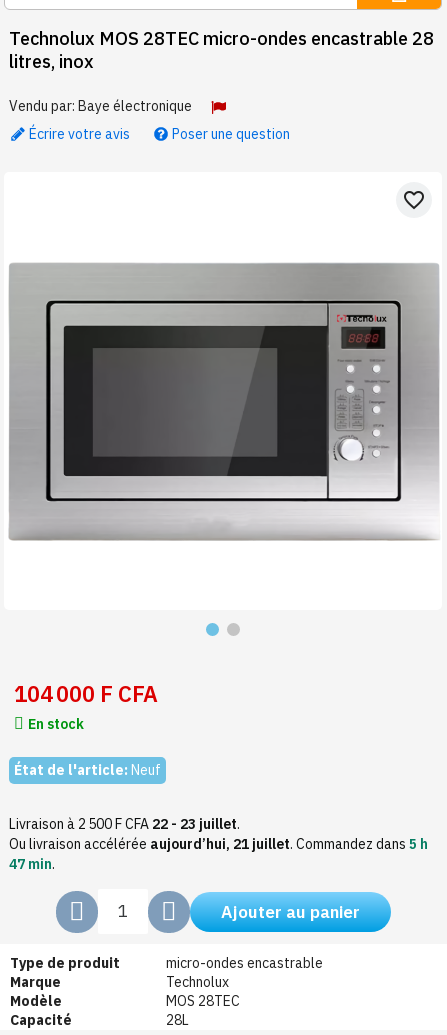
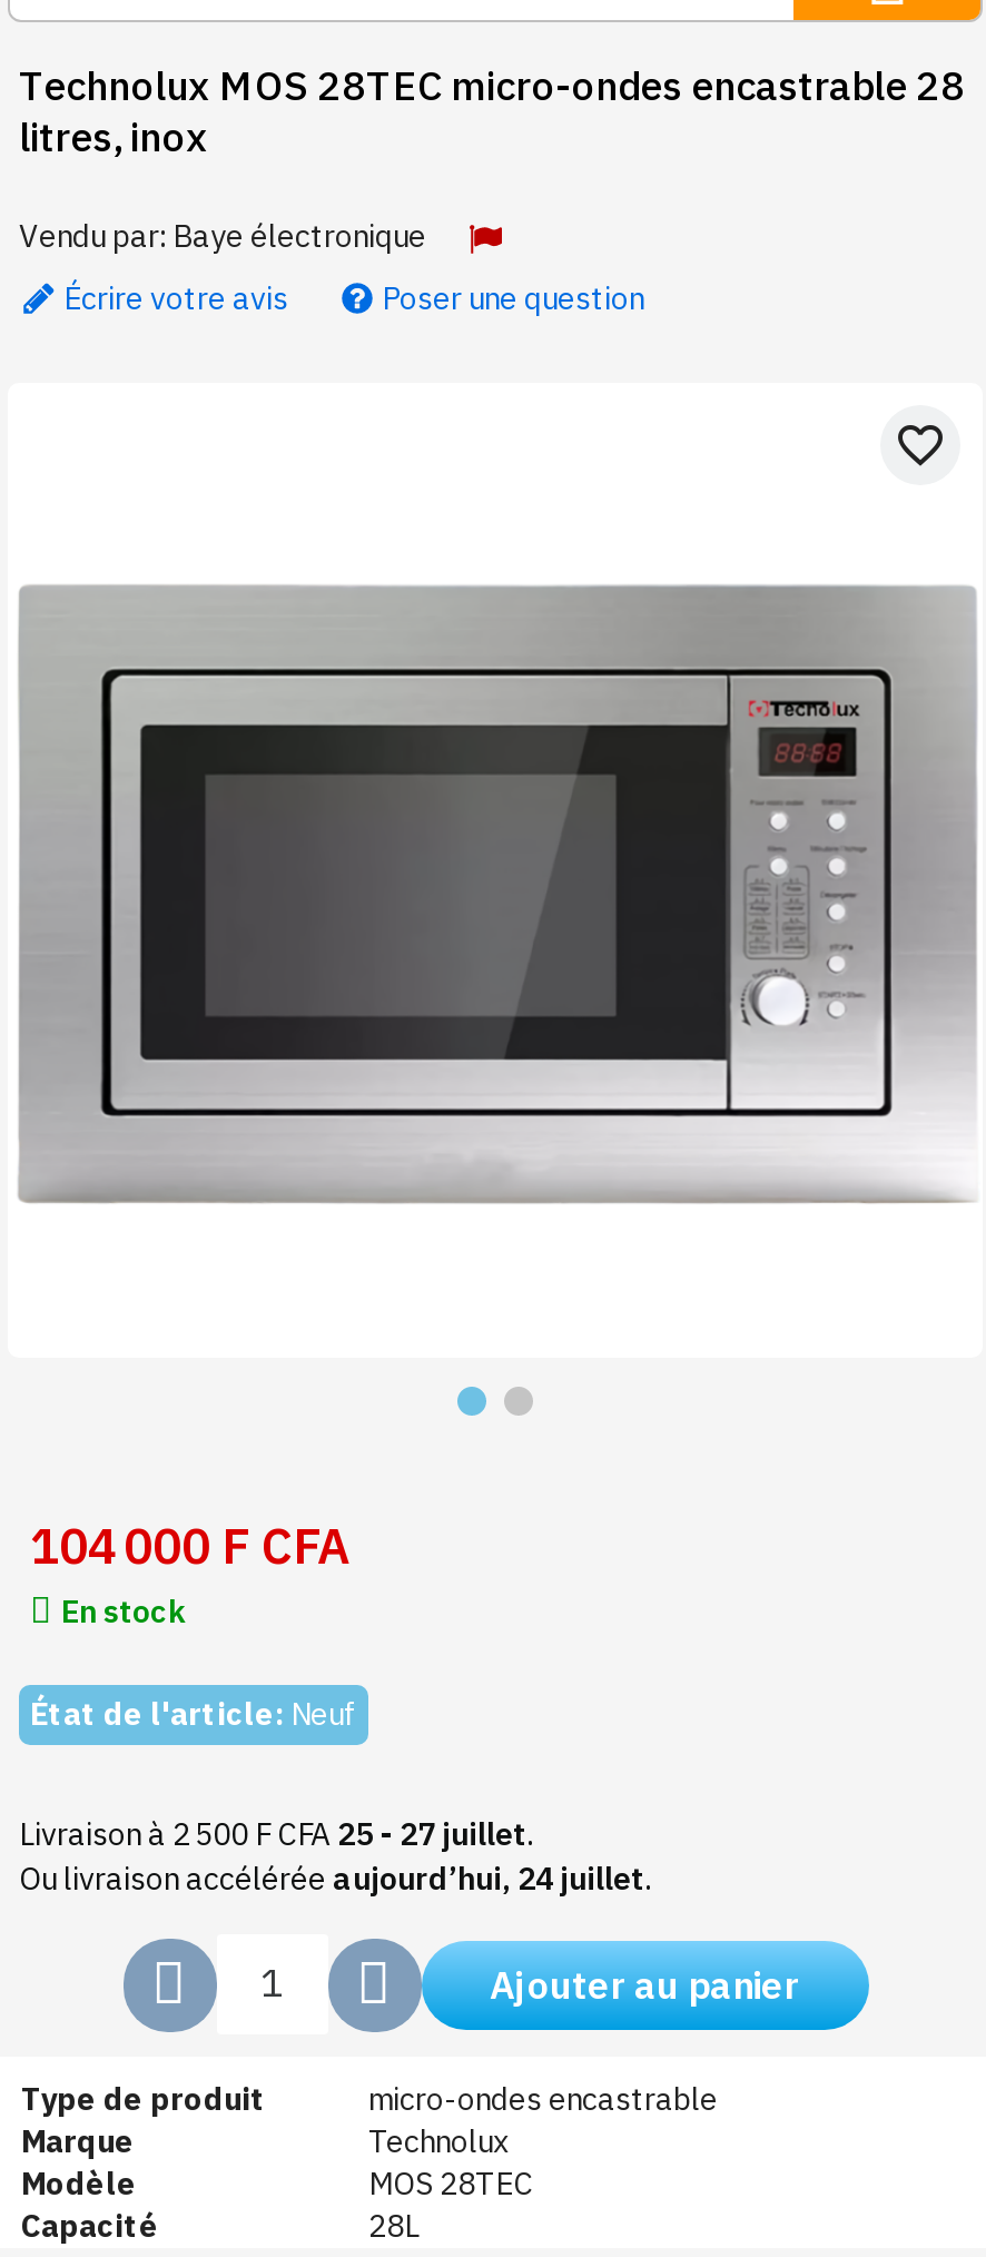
[9,815,428,873] Livraison à 2 500 F CFA 22 - 23 juillet. | Ou livraison accélérée aujourd’hui, 21 juillet. Commandez dans 5 h | 47 min. -> [19,1814,651,1899] Livraison à 2 500 F CFA 25 - 27 juillet. | Ou livraison accélérée aujourd’hui, 24 juillet.

